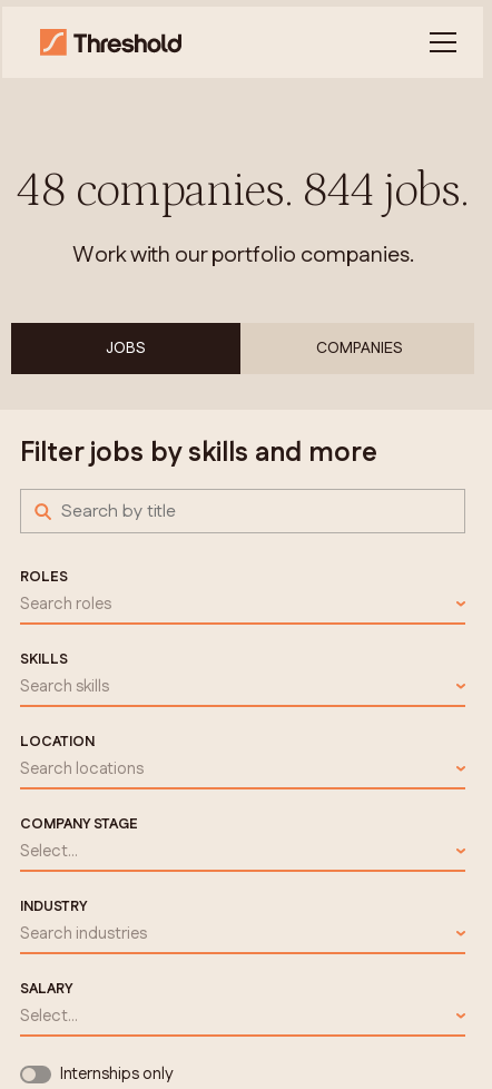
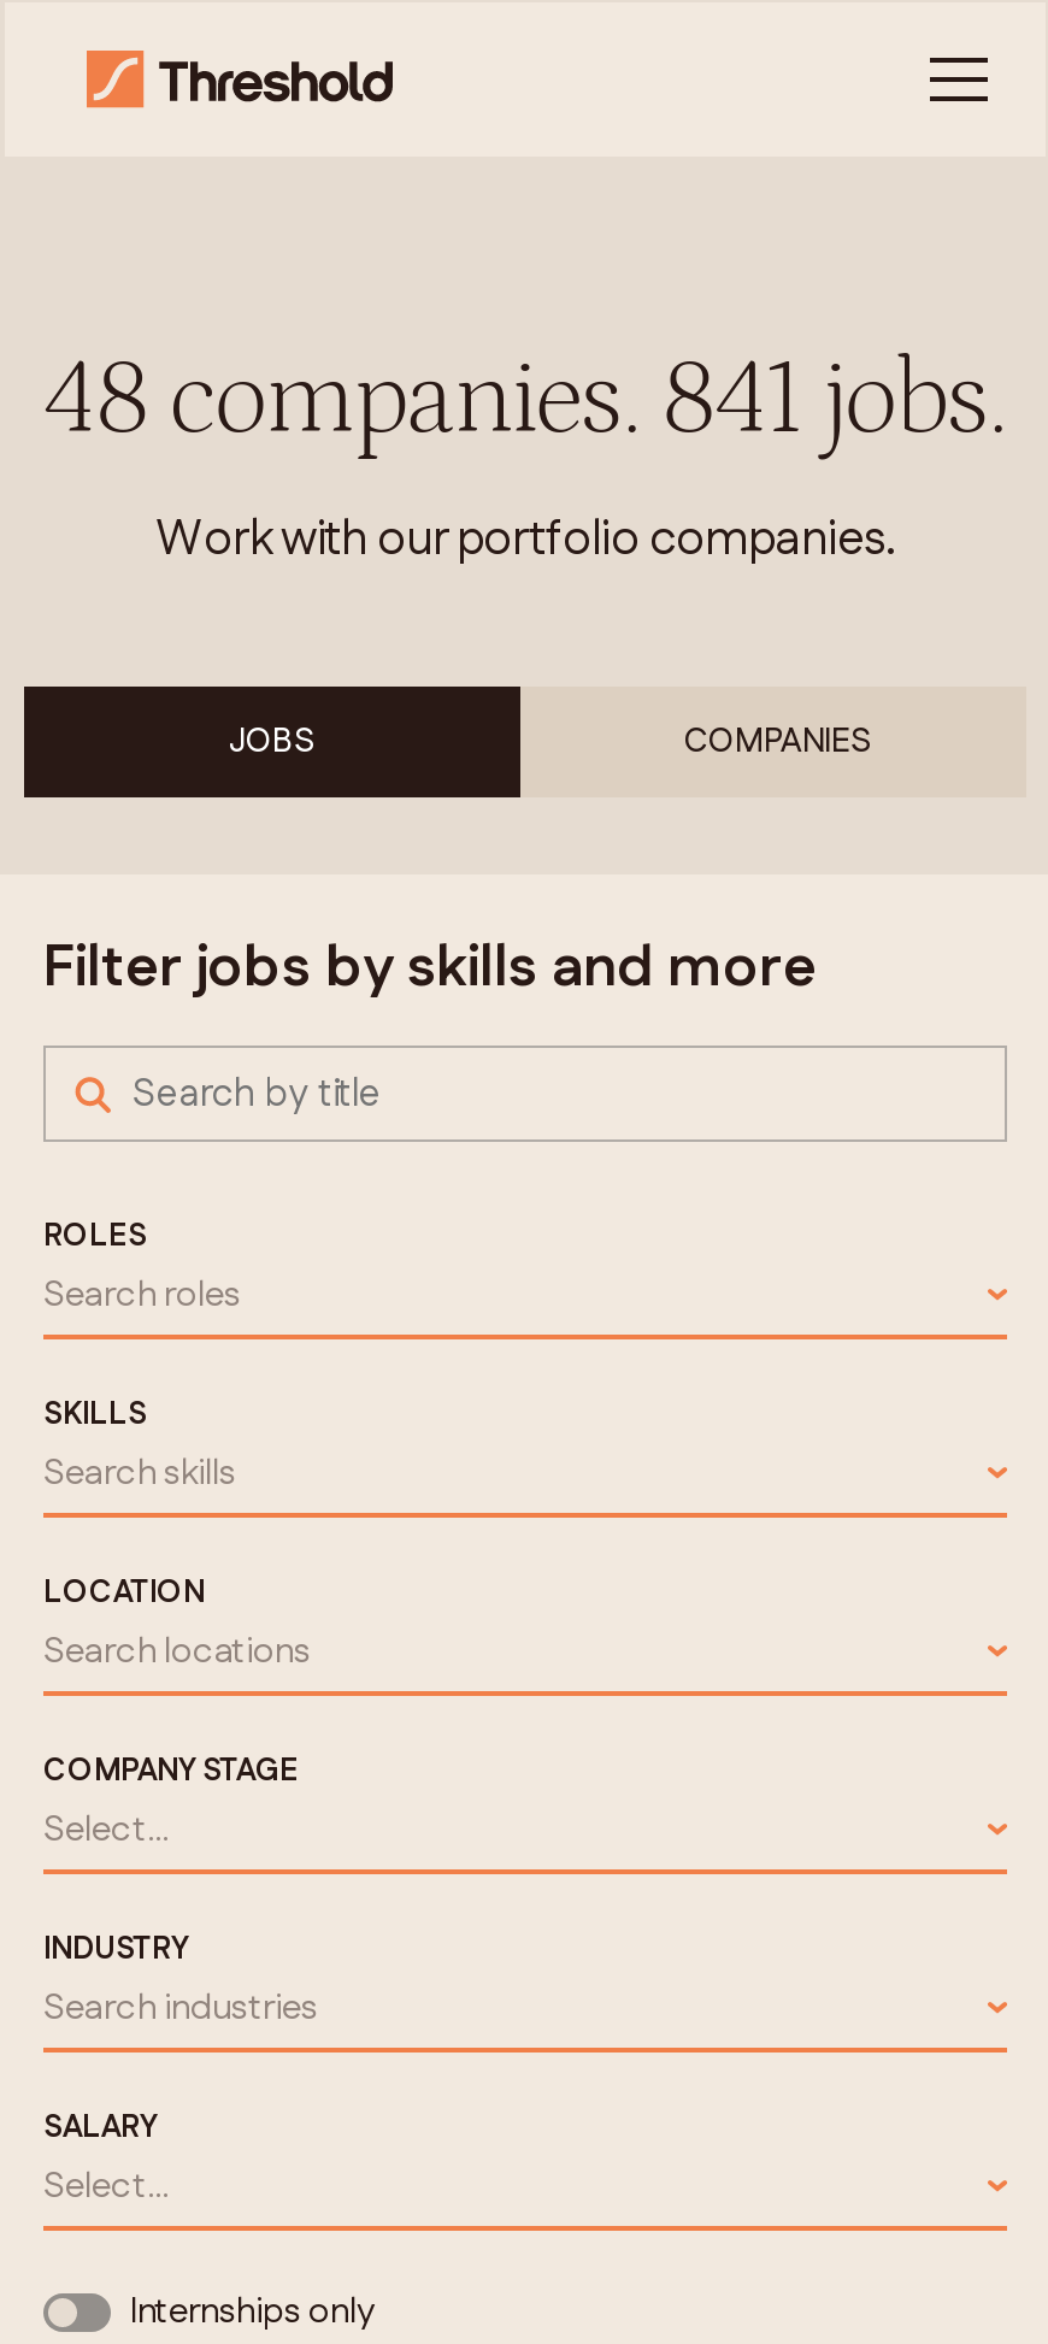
[17,163,468,218] 48 companies. 844 jobs. -> [44,340,1006,460] 48 companies. 841 jobs.

